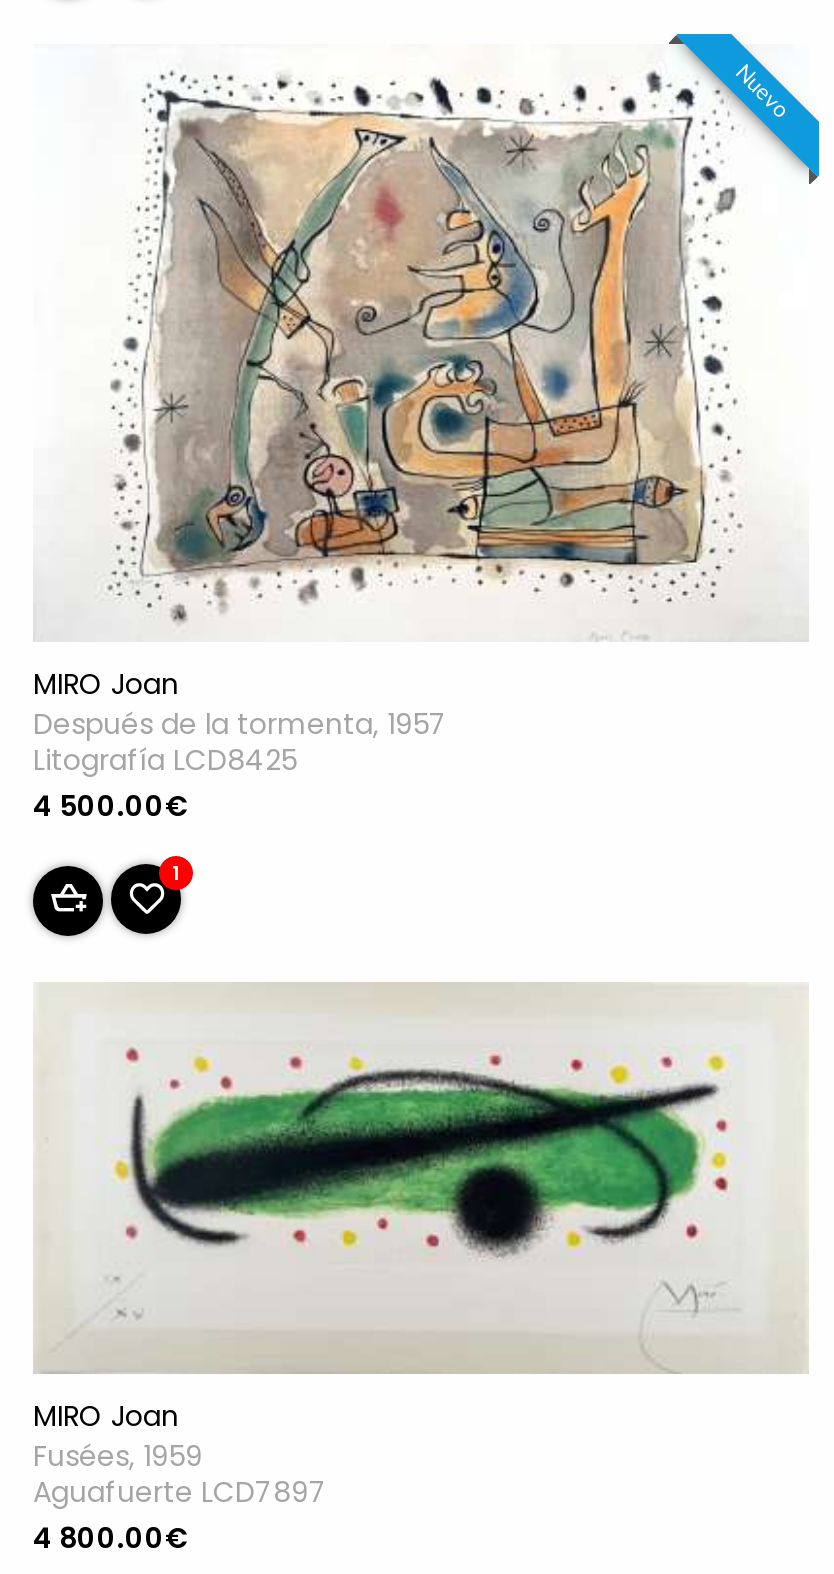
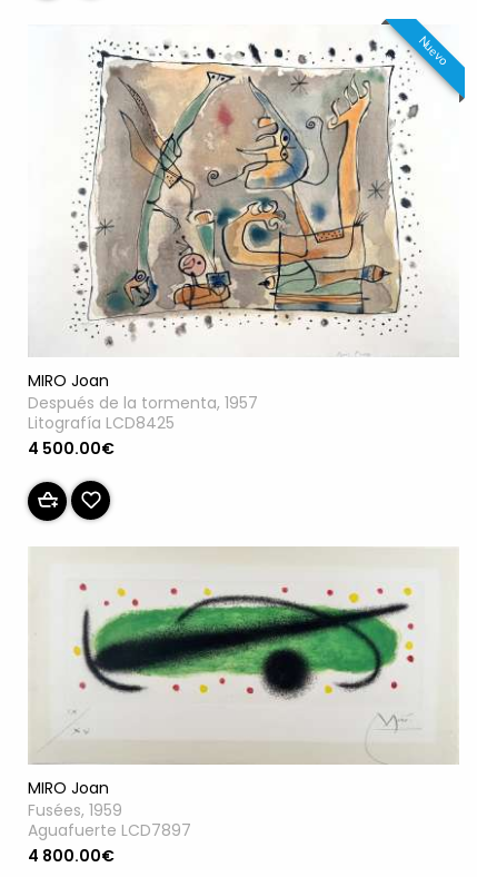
[172,858,180,888] 1 -> none

